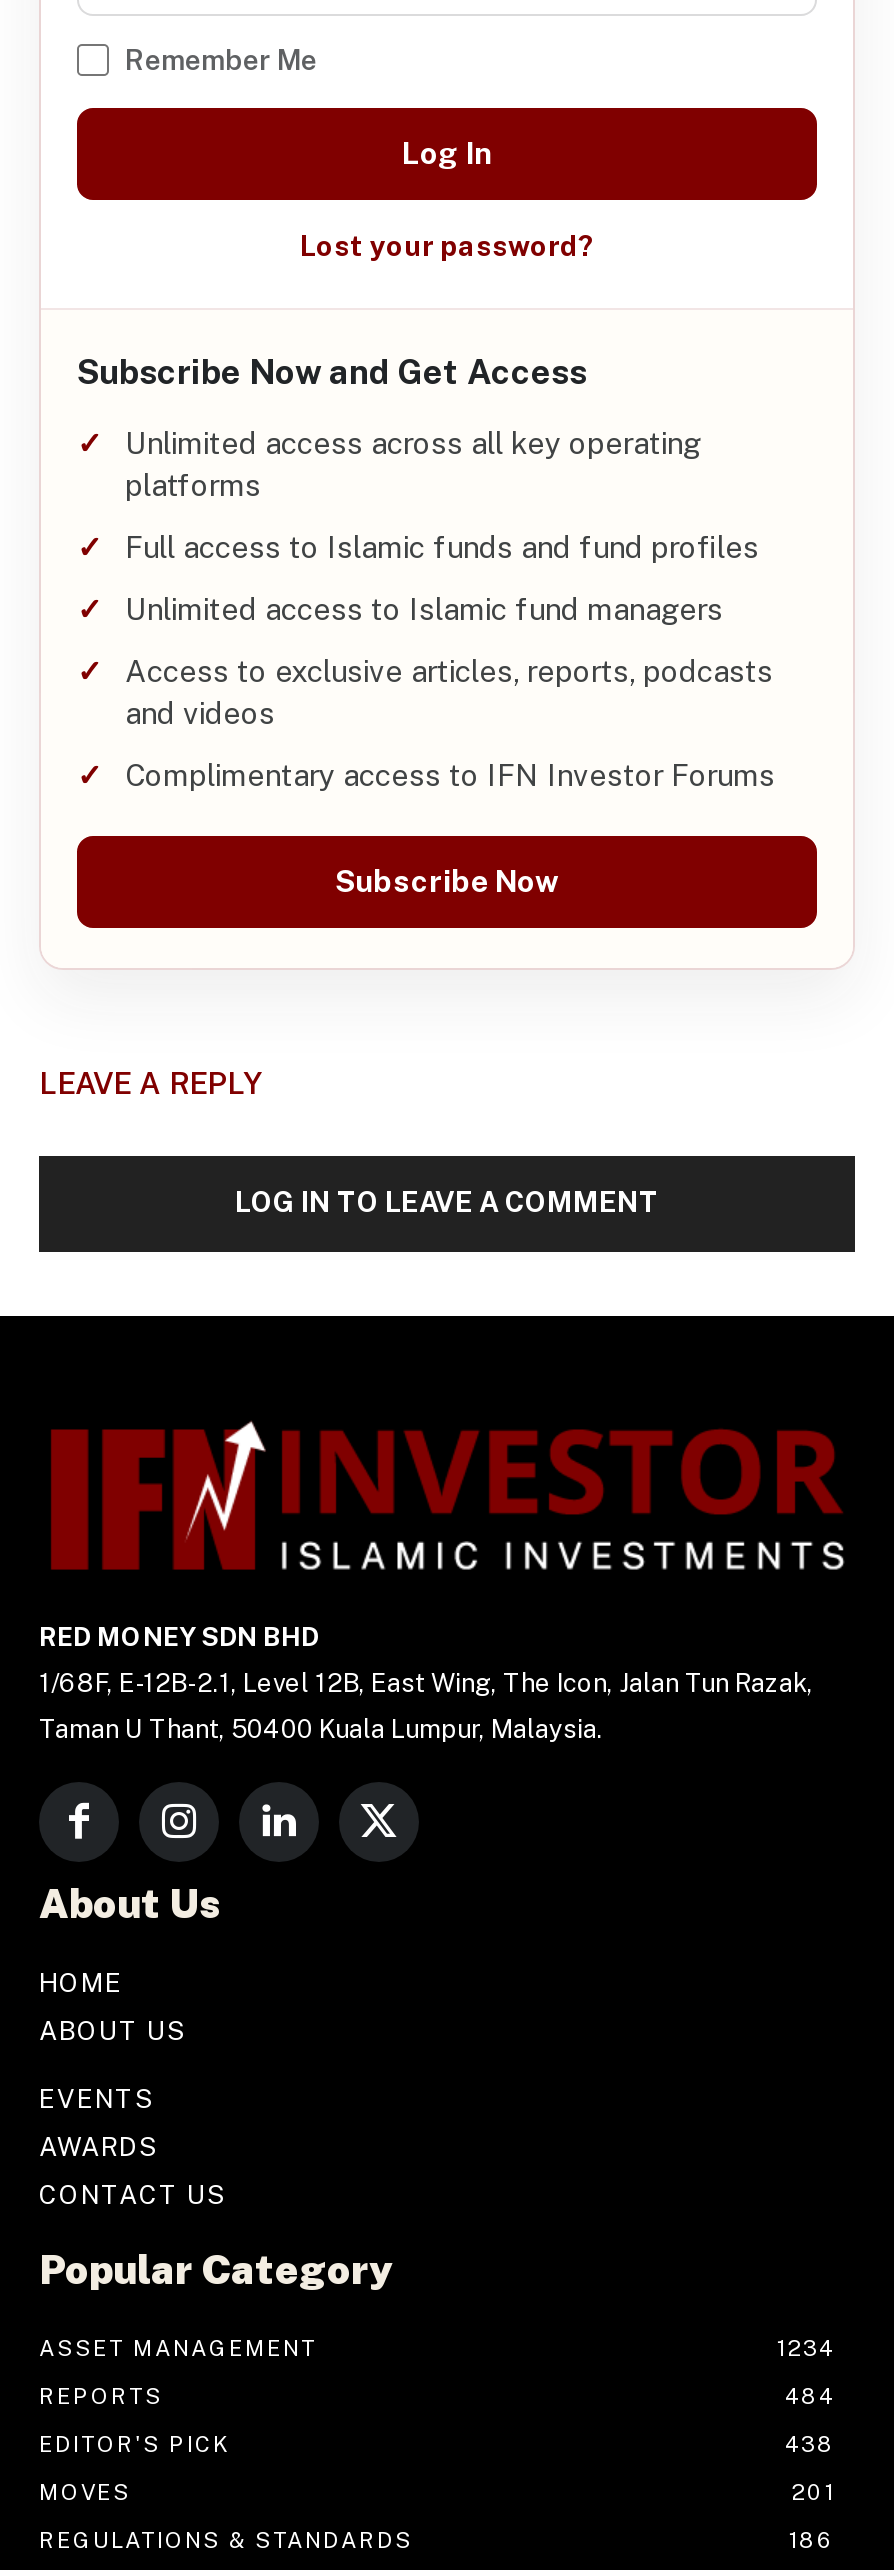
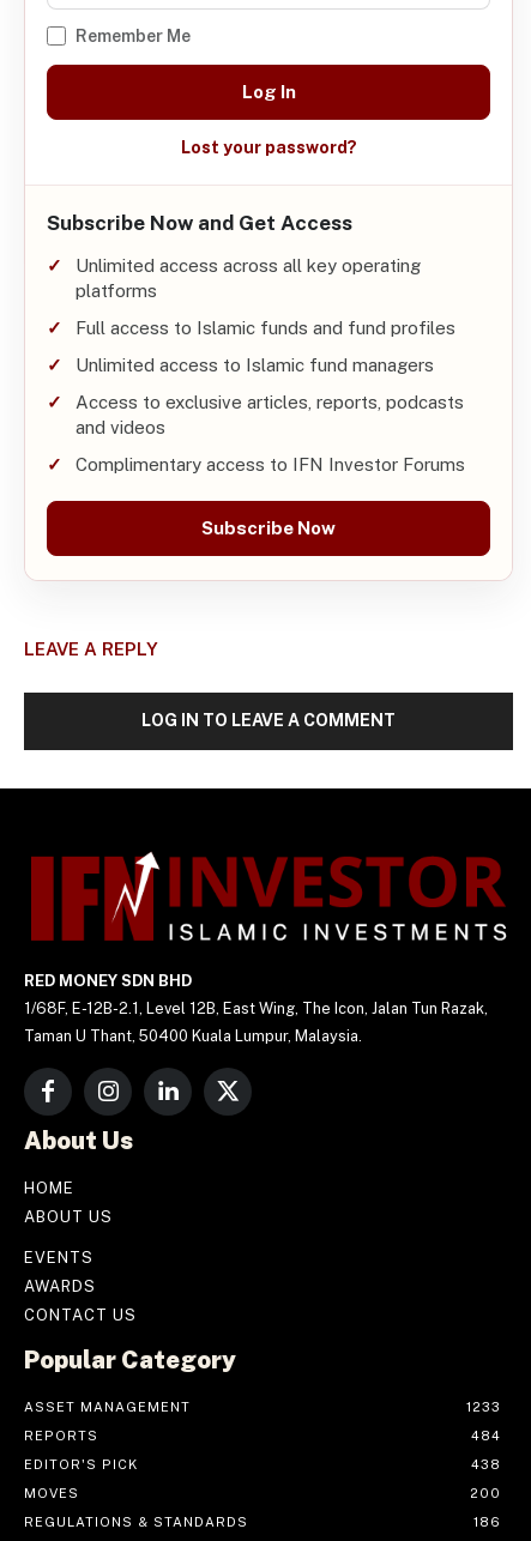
[777,2337,835,2361] 1234 -> [466,1400,501,1414] 1233
[791,2481,835,2505] 201 -> [470,1486,501,1501] 200

